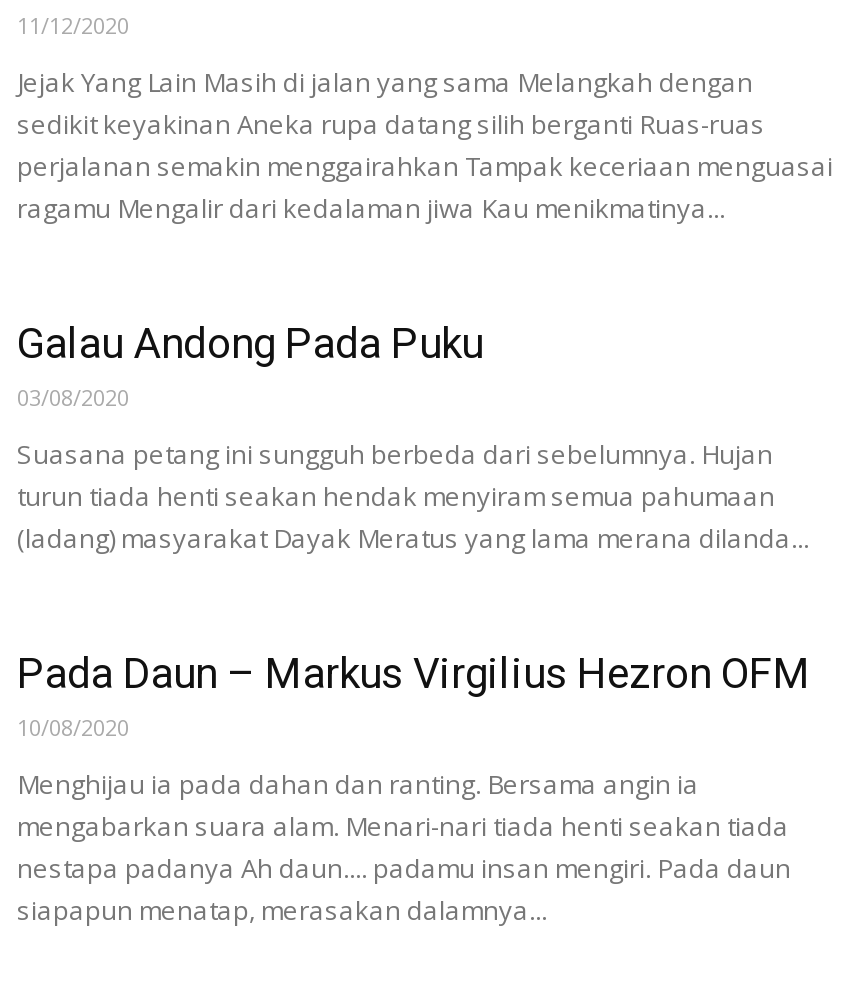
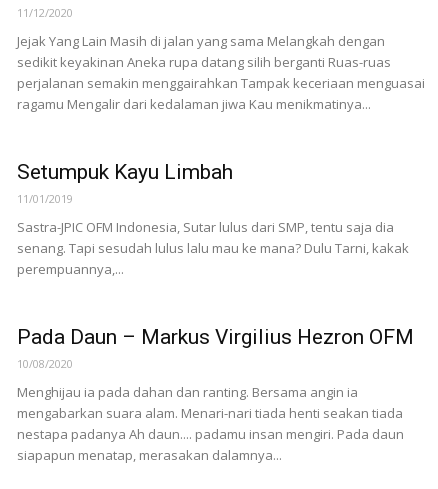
[17,320,483,412] Galau Andong Pada Puku | 03/08/2020 -> [17,160,233,206] Setumpuk Kayu Limbah | 11/01/2019
[17,436,809,556] Suasana petang ini sungguh berbeda dari sebelumnya. Hujan | turun tiada henti seakan hendak menyiram semua pahumaan | (ladang) masyarakat Dayak Meratus yang lama merana dilanda... -> [17,218,409,278] Sastra-JPIC OFM Indonesia, Sutar lulus dari SMP, tentu saja dia | senang. Tapi sesudah lulus lalu mau ke mana? Dulu Tarni, kakak | perempuannya,...

